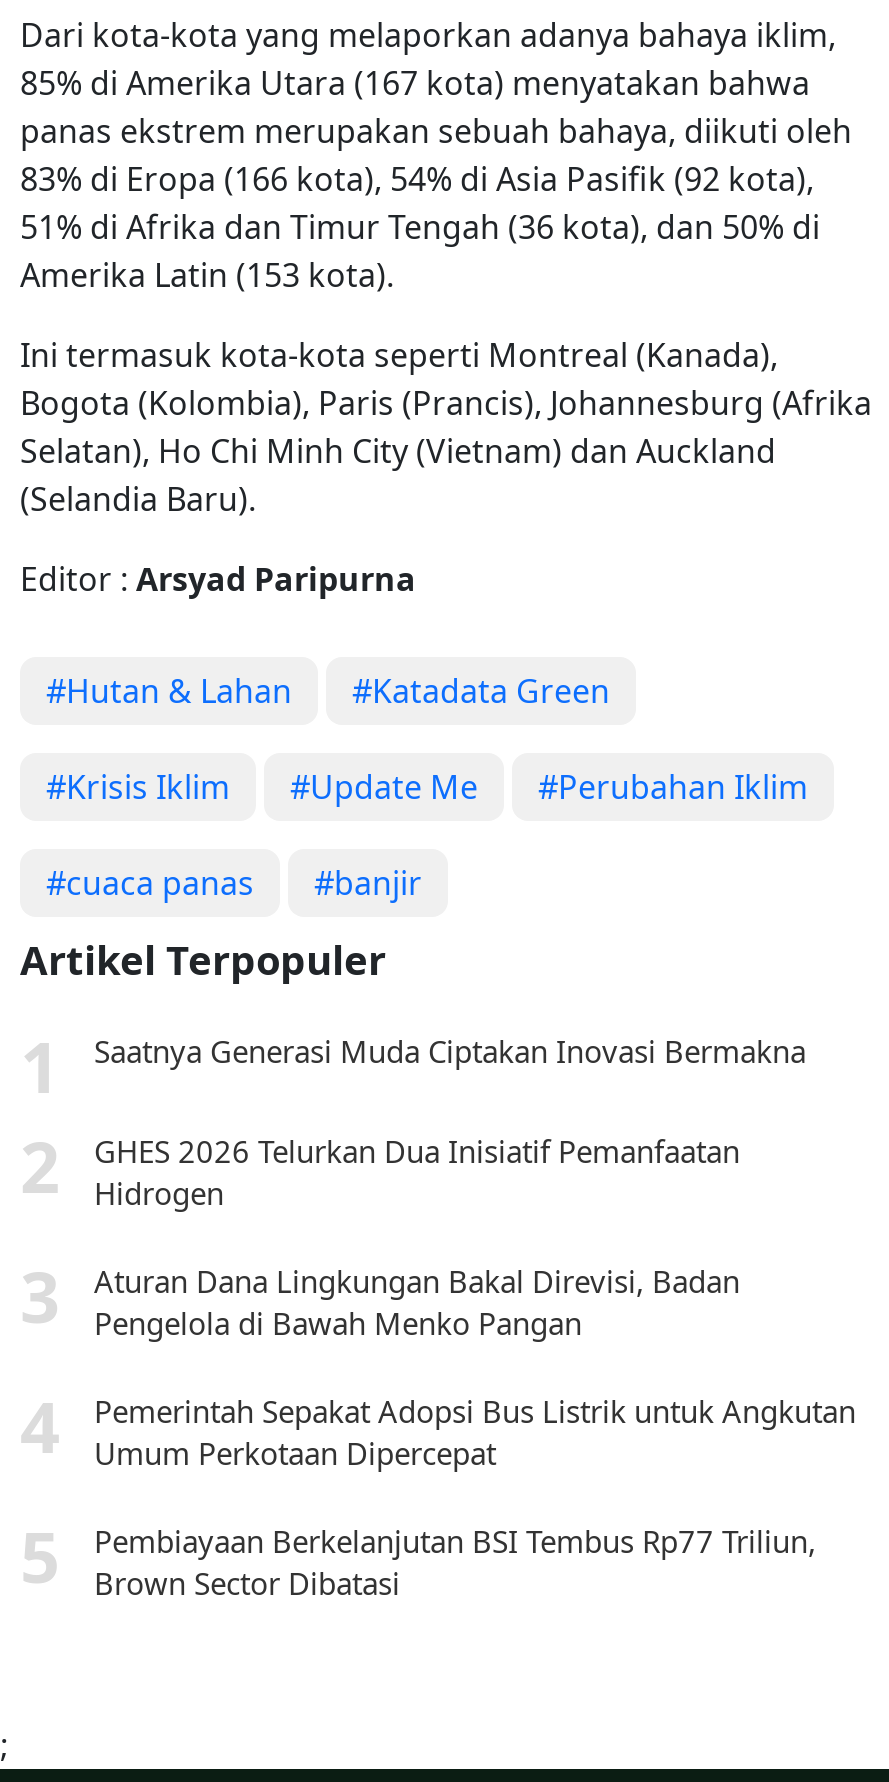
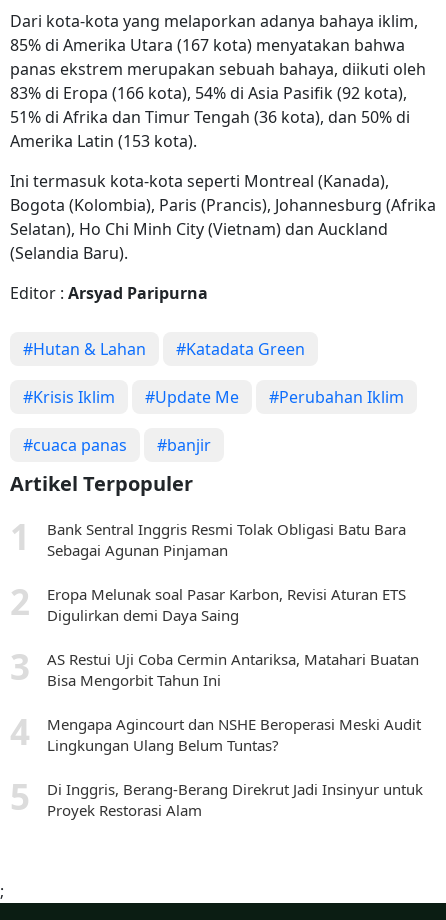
[94,1030,806,1070] Saatnya Generasi Muda Ciptakan Inovasi Bermakna -> [47,519,406,560] Bank Sentral Inggris Resmi Tolak Obligasi Batu Bara | Sebagai Agunan Pinjaman
[94,1130,740,1212] GHES 2026 Telurkan Dua Inisiatif Pemanfaatan | Hidrogen -> [47,584,406,625] Eropa Melunak soal Pasar Karbon, Revisi Aturan ETS | Digulirkan demi Daya Saing
[94,1260,740,1342] Aturan Dana Lingkungan Bakal Direvisi, Badan | Pengelola di Bawah Menko Pangan -> [47,649,419,690] AS Restui Uji Coba Cermin Antariksa, Matahari Buatan | Bisa Mengorbit Tahun Ini
[94,1390,856,1472] Pemerintah Sepakat Adopsi Bus Listrik untuk Angkutan | Umum Perkotaan Dipercepat -> [47,714,421,755] Mengapa Agincourt dan NSHE Beroperasi Meski Audit | Lingkungan Ulang Belum Tuntas?
[94,1520,816,1602] Pembiayaan Berkelanjutan BSI Tembus Rp77 Triliun, | Brown Sector Dibatasi -> [47,779,423,820] Di Inggris, Berang-Berang Direkrut Jadi Insinyur untuk | Proyek Restorasi Alam

